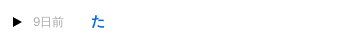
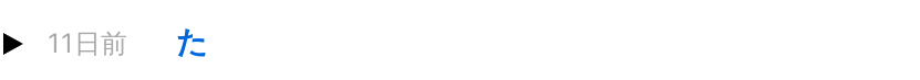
[33,12,105,29] 9日前 た -> [48,21,207,58] 11日前 た

